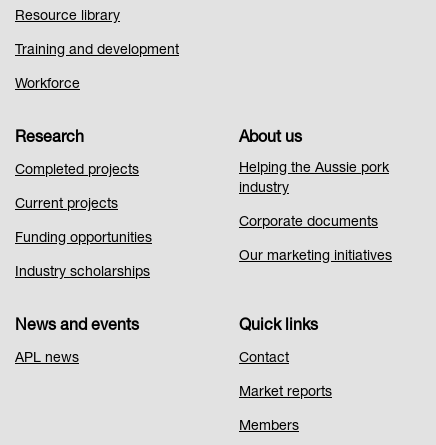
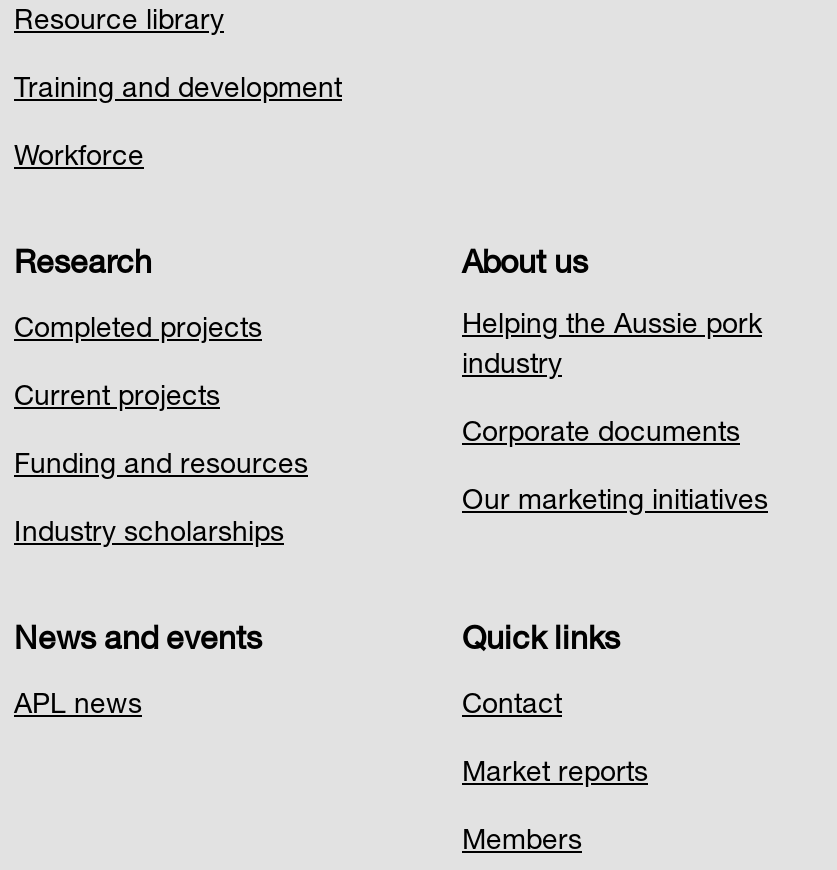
[15,232,152,246] Funding opportunities -> [14,452,308,480] Funding and resources

